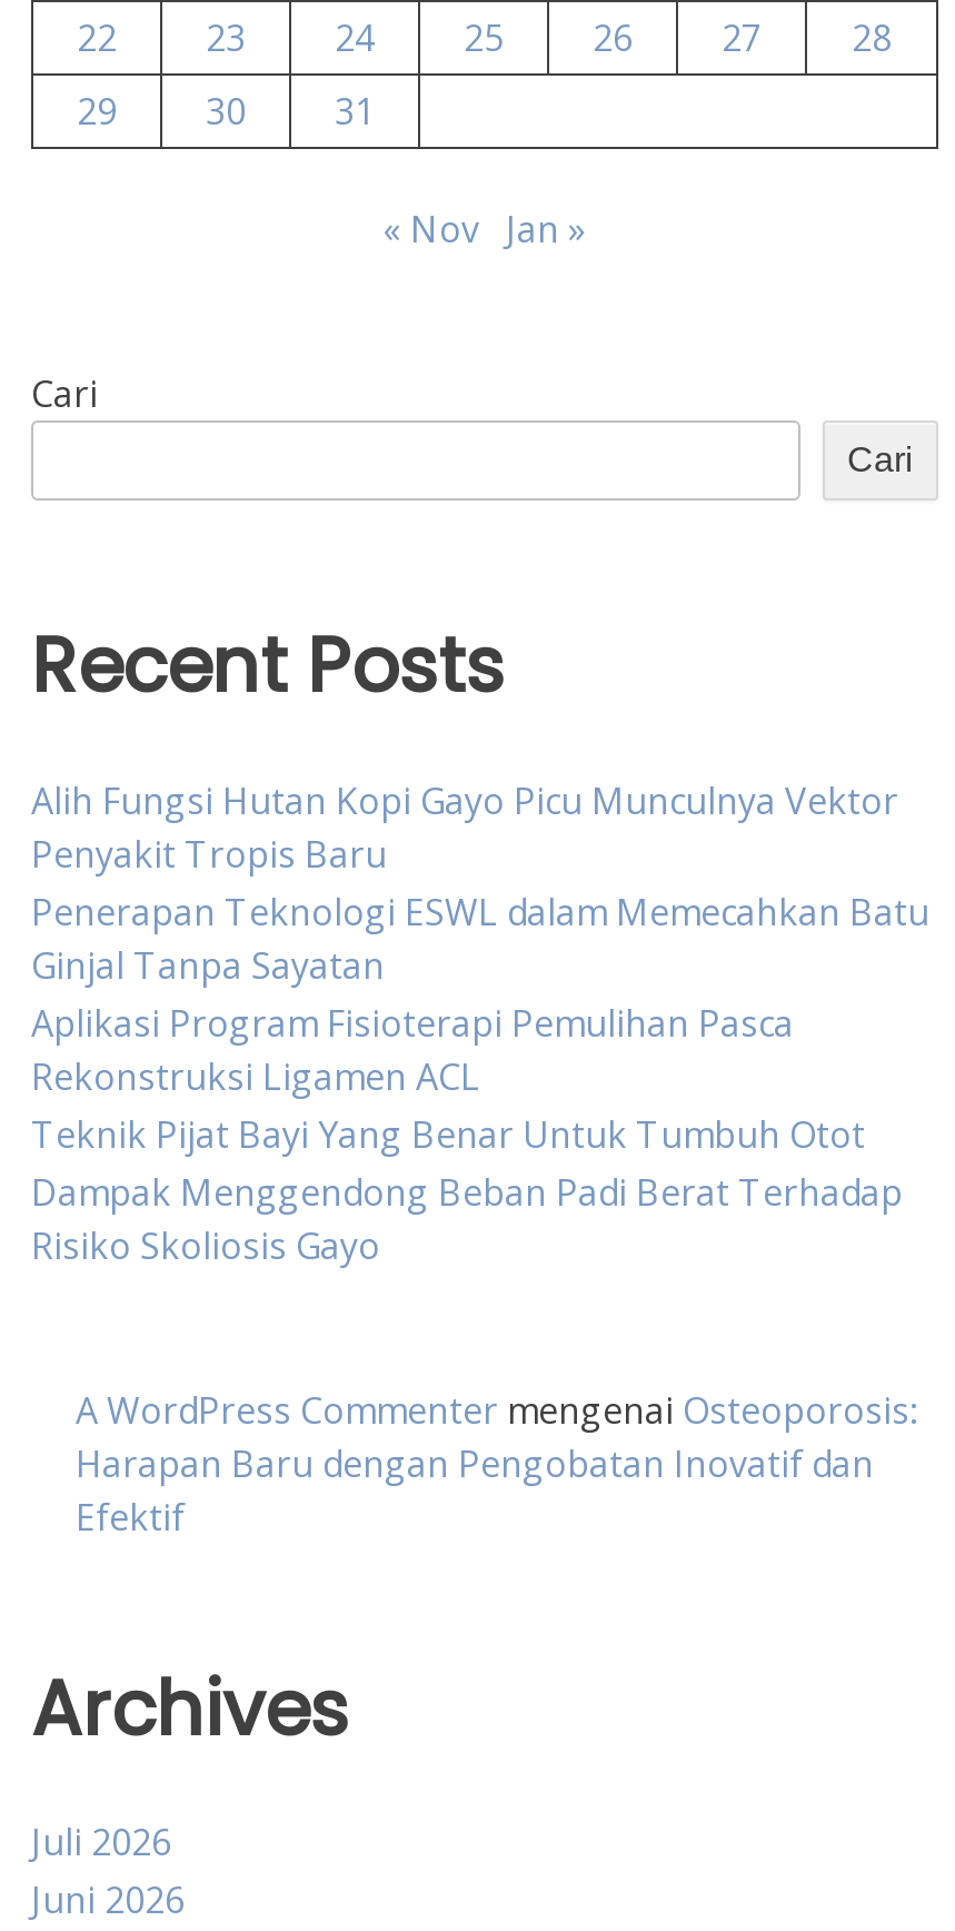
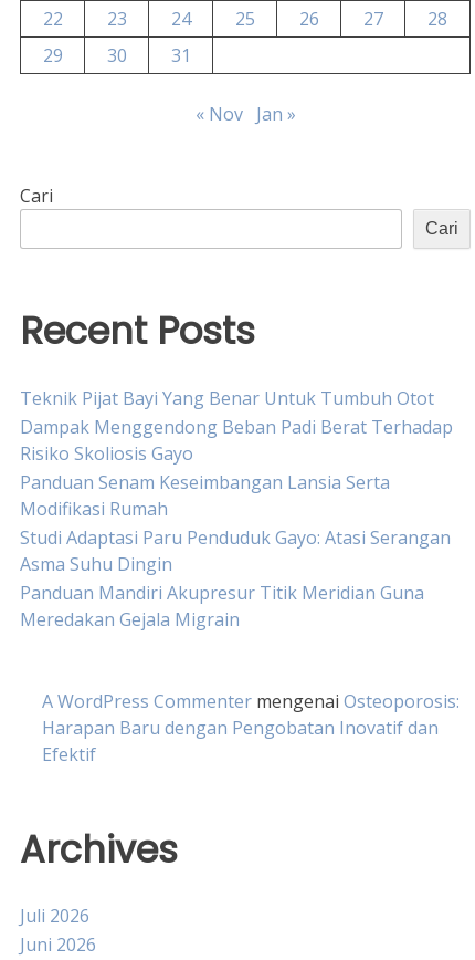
[31,775,929,1100] Alih Fungsi Hutan Kopi Gayo Picu Munculnya Vektor | Penyakit Tropis Baru | Penerapan Teknologi ESWL dalam Memecahkan Batu | Ginjal Tanpa Sayatan | Aplikasi Program Fisioterapi Pemulihan Pasca | Rekonstruksi Ligamen ACL -> none
moved [31,1109,903,1269] -> [20,385,453,465]: Teknik Pijat Bayi Yang Benar Untuk Tumbuh Otot | Dampak Menggendong Beban Padi Berat Terhadap | Risiko Skoliosis Gayo
none -> [20,469,451,631] Panduan Senam Keseimbangan Lansia Serta | Modifikasi Rumah | Studi Adaptasi Paru Penduduk Gayo: Atasi Serangan | Asma Suhu Dingin | Panduan Mandiri Akupresur Titik Meridian Guna | Meredakan Gejala Migrain

